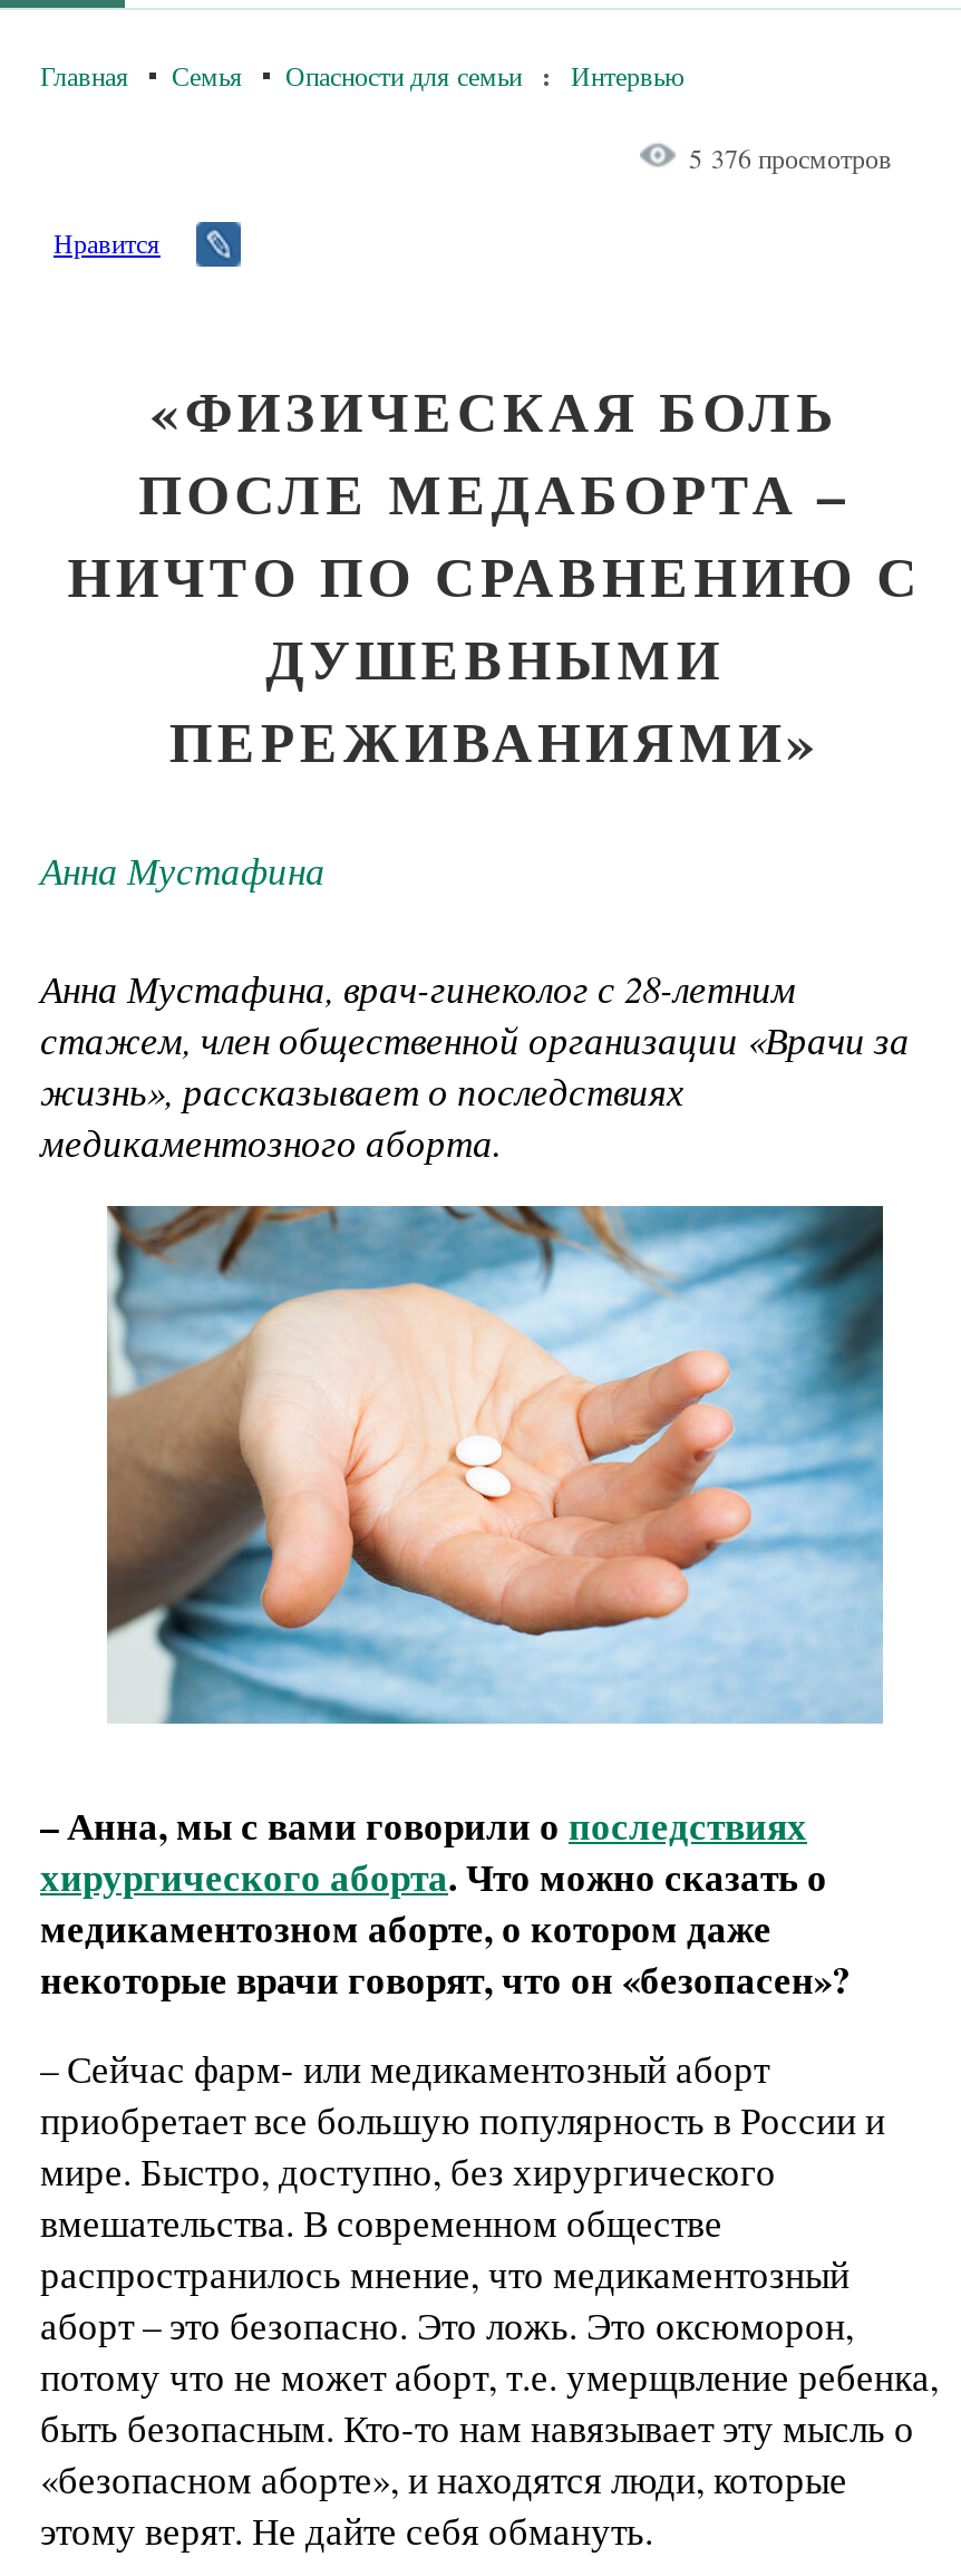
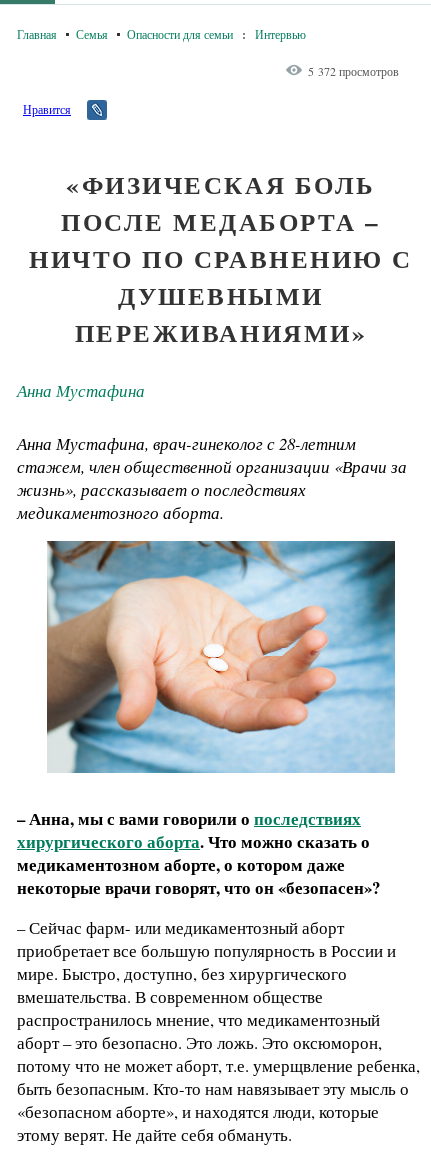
[689,139,892,175] 5 376 просмотров -> [308,63,399,79] 5 372 просмотров

